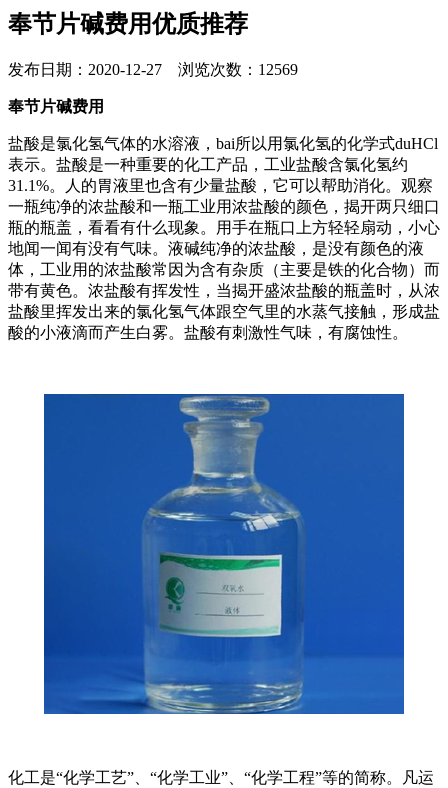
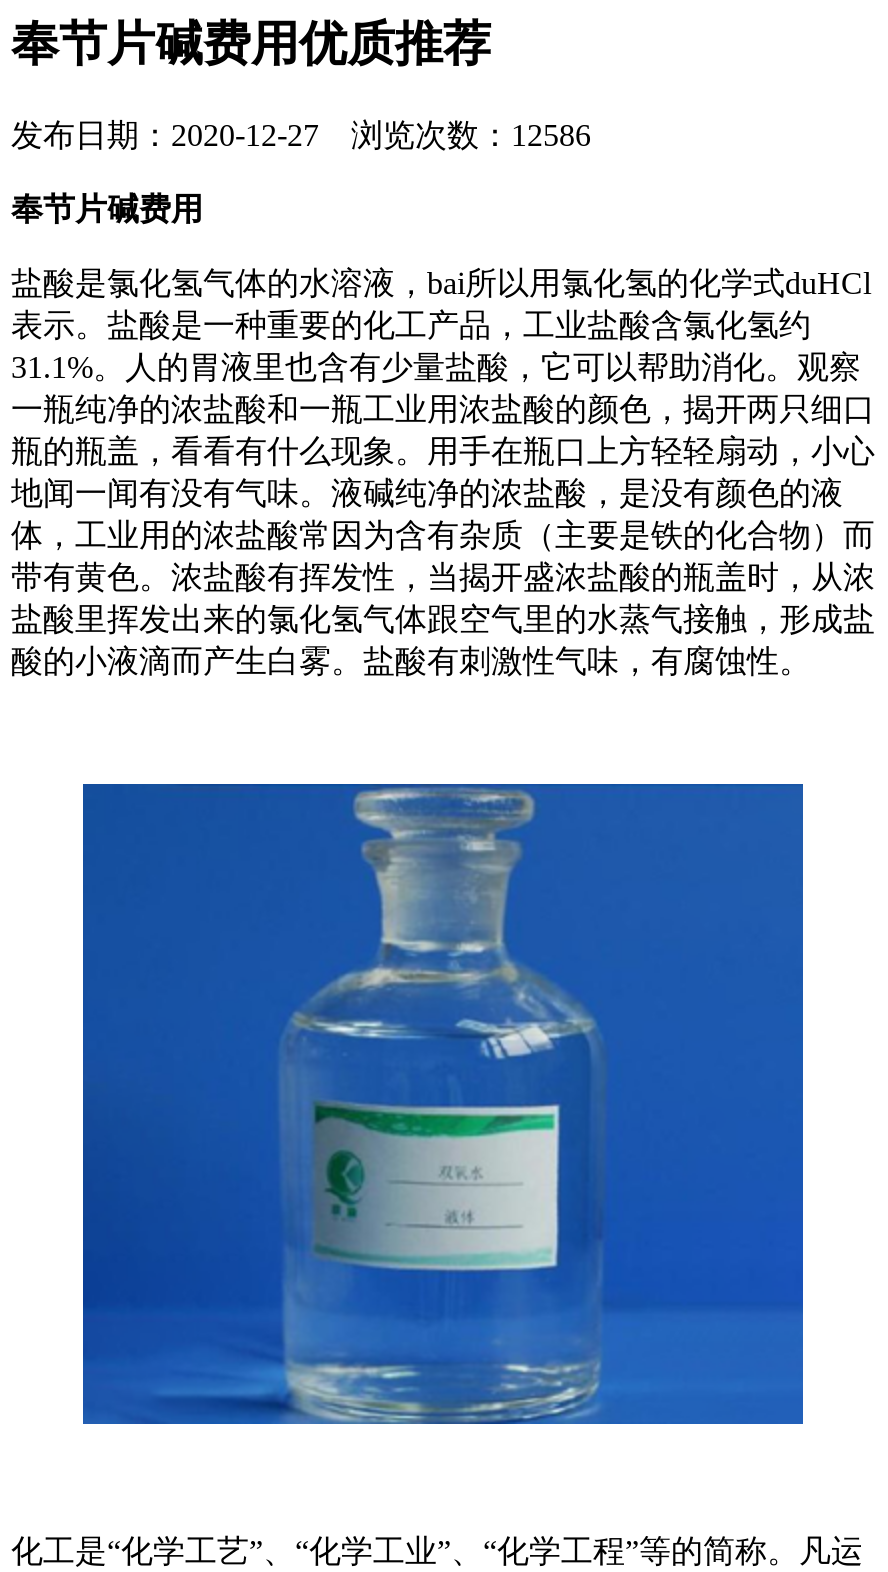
[8,61,298,78] 发布日期：2020-12-27 浏览次数：12569 -> [11,118,591,152] 发布日期：2020-12-27 浏览次数：12586

